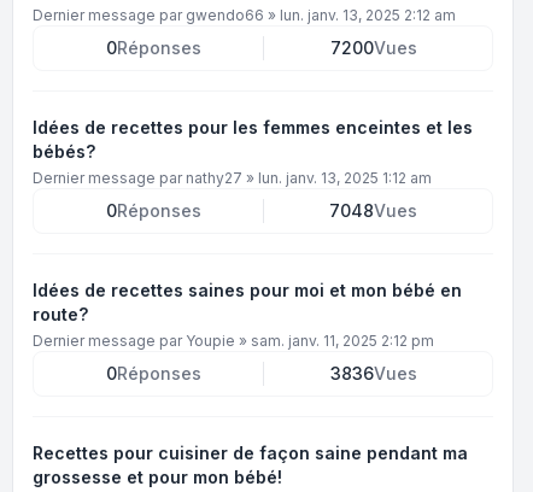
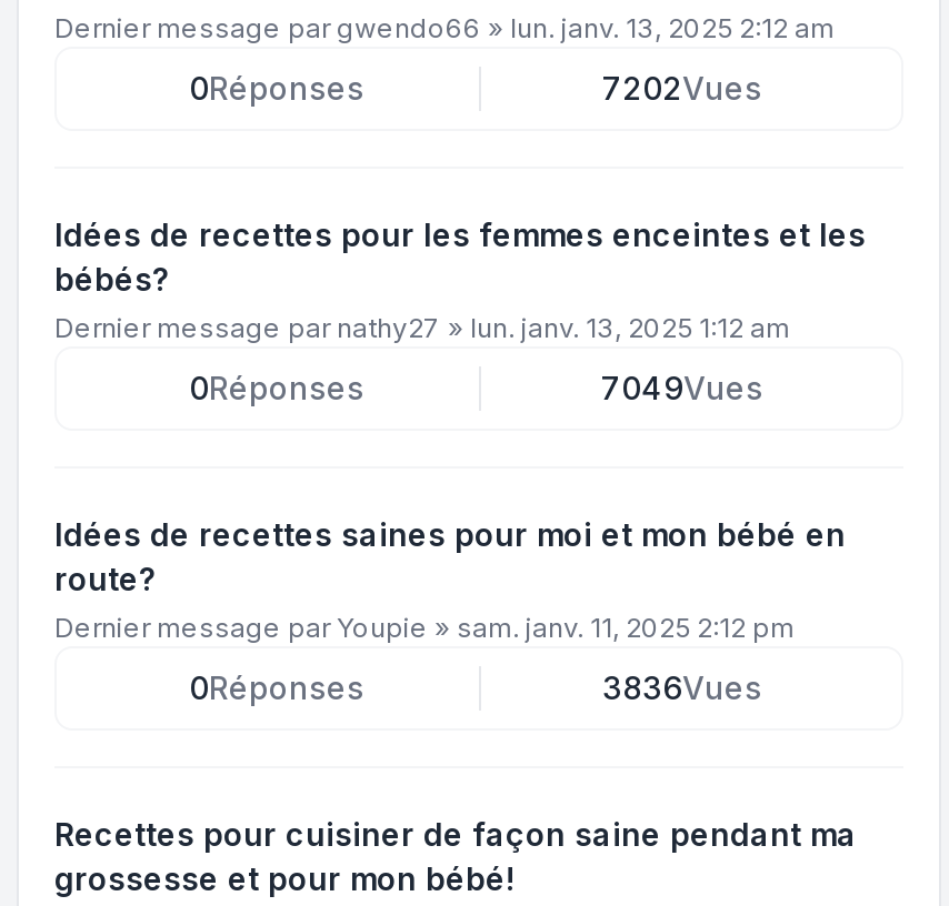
[330,37,417,58] 7200Vues -> [602,69,762,107] 7202Vues
[329,200,417,221] 7048Vues -> [601,369,763,406] 7049Vues

